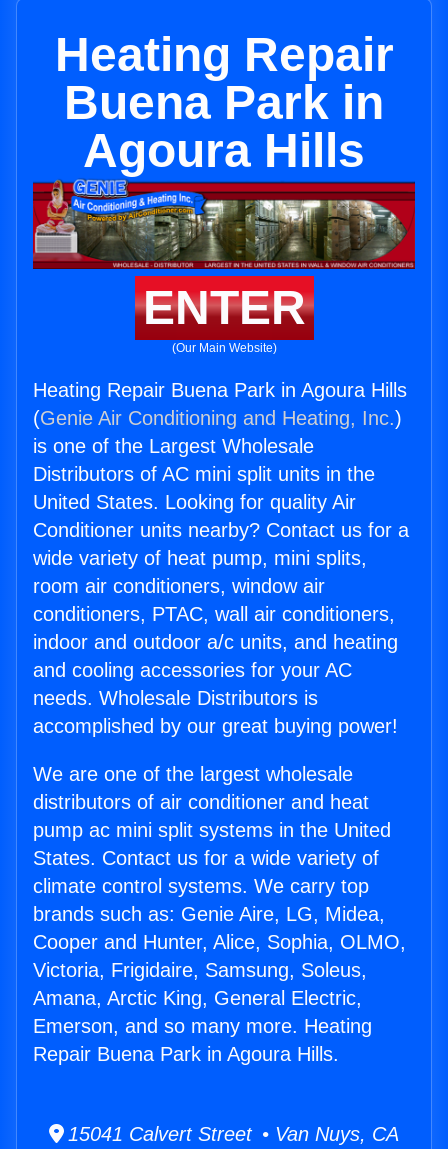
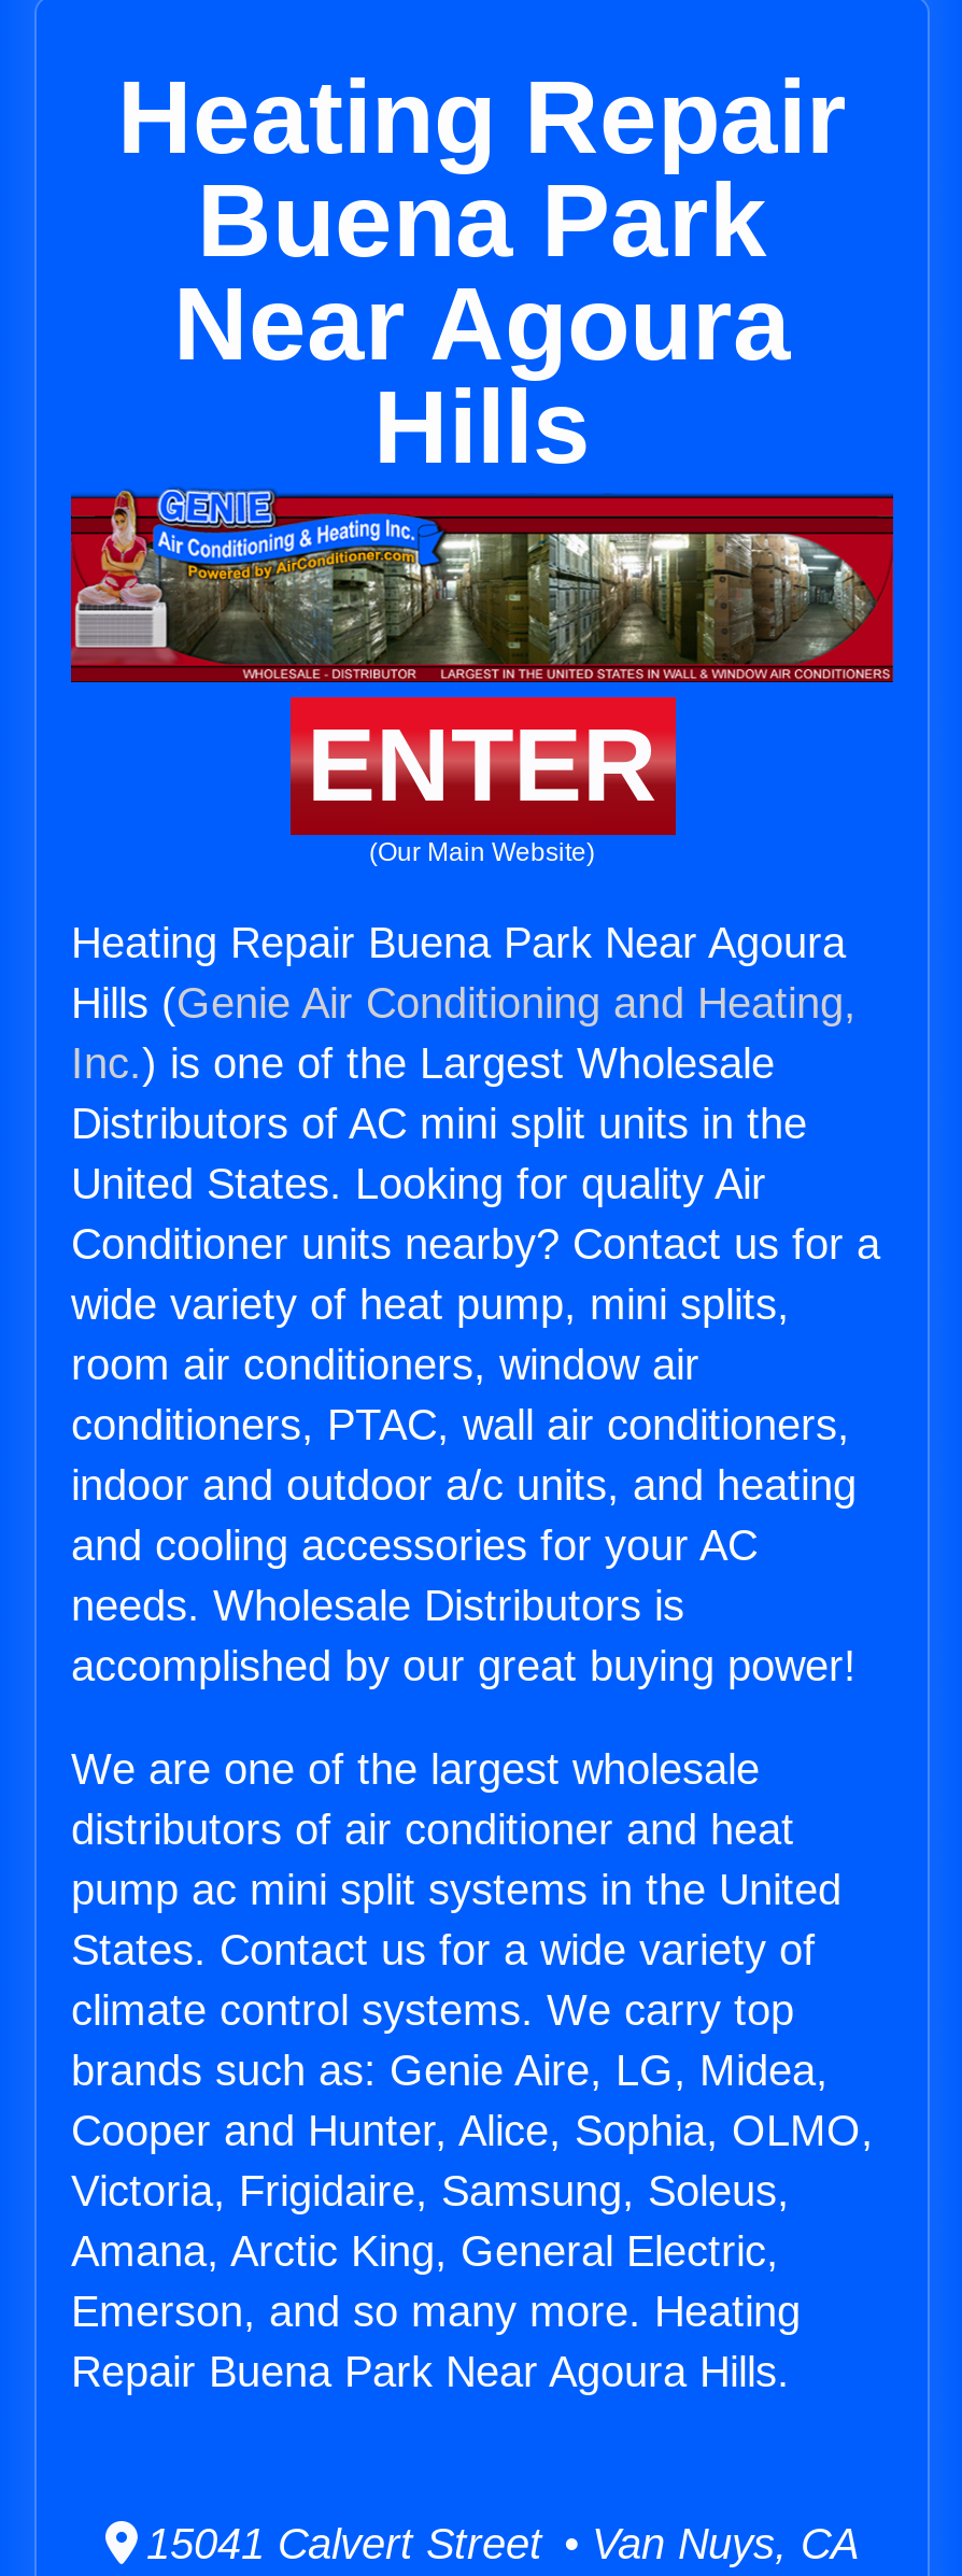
[64,76,384,177] Buena Park in | Agoura Hills -> [173,164,791,484] Buena Park | Near Agoura | Hills
[33,379,407,457] Heating Repair Buena Park in Agoura Hills | (Genie Air Conditioning and Heating, Inc.) | is one of the Largest Wholesale -> [71,919,857,1087] Heating Repair Buena Park Near Agoura | Hills (Genie Air Conditioning and Heating, | Inc.) is one of the Largest Wholesale
[33,1043,339,1065] Repair Buena Park in Agoura Hills. -> [71,2348,790,2395] Repair Buena Park Near Agoura Hills.

